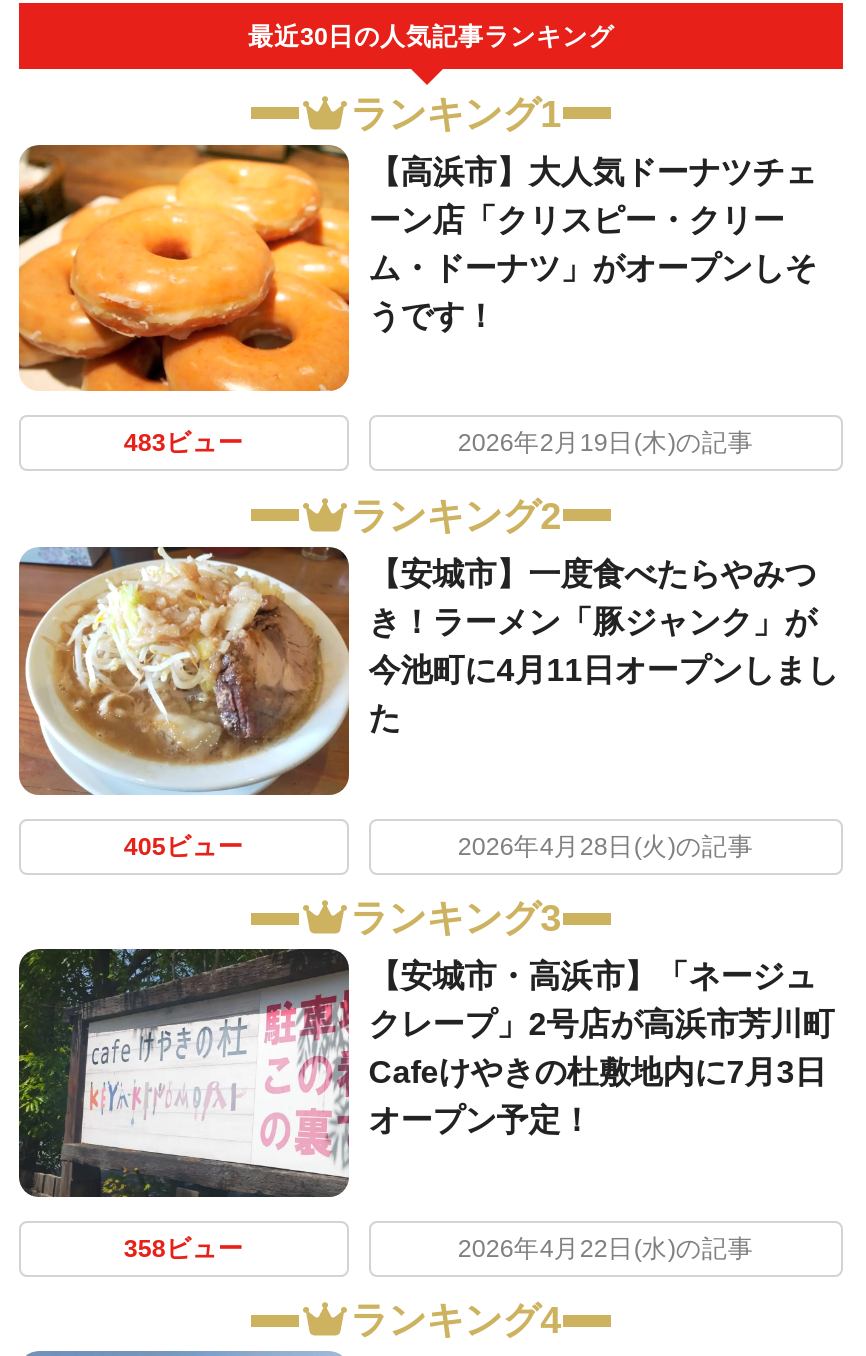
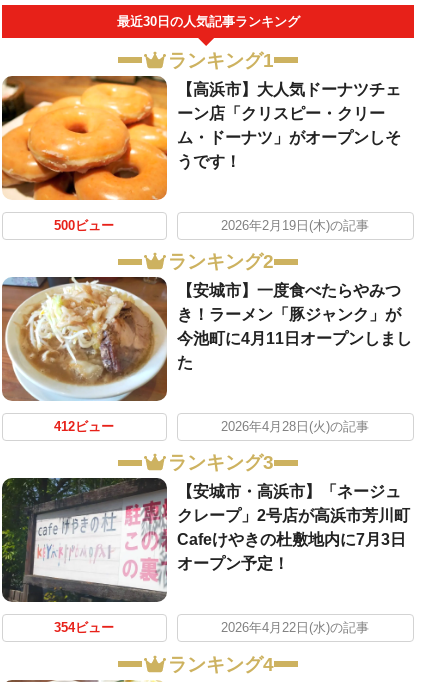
[124,430,244,458] 483ビュー -> [54,219,114,233] 500ビュー
[124,832,244,860] 405ビュー -> [54,420,114,434] 412ビュー
[124,1234,244,1262] 358ビュー -> [54,621,114,635] 354ビュー

